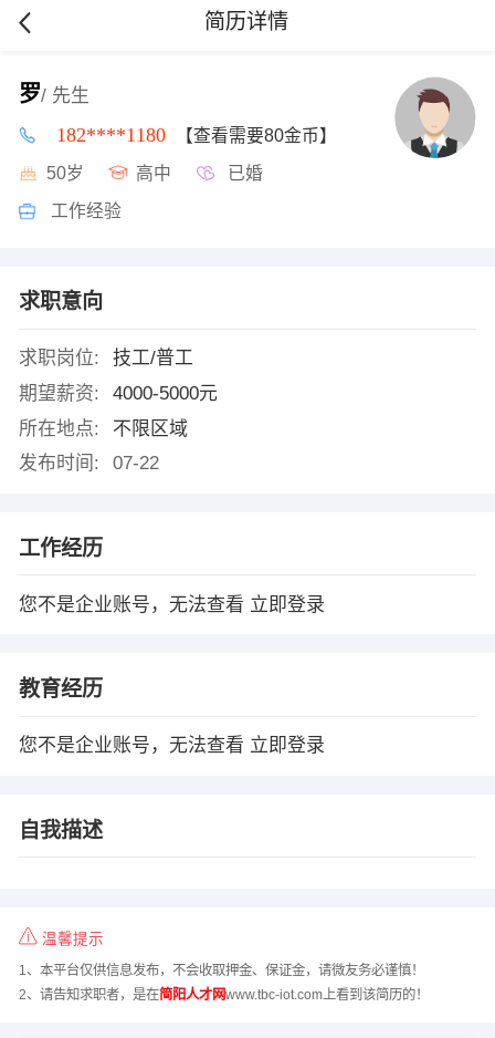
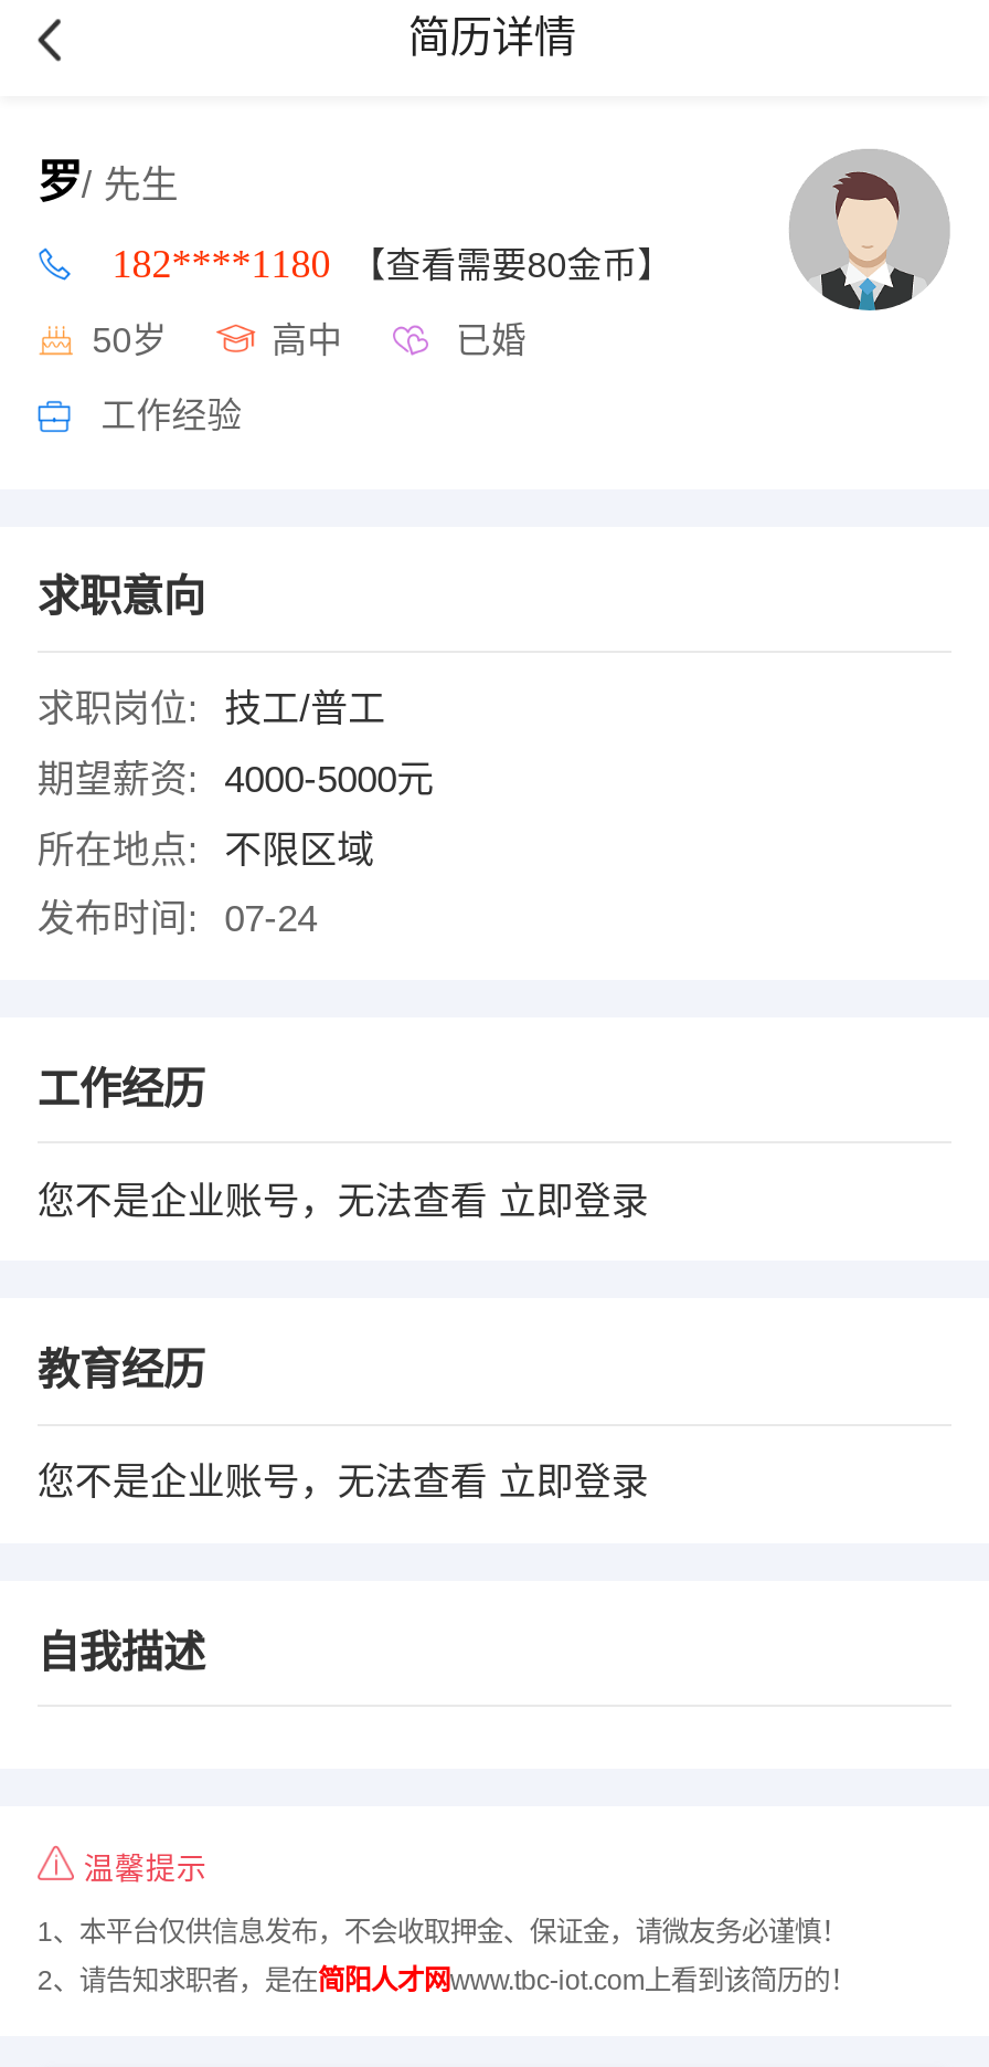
[19,453,159,474] 发布时间: 07-22 -> [37,899,317,941] 发布时间: 07-24

